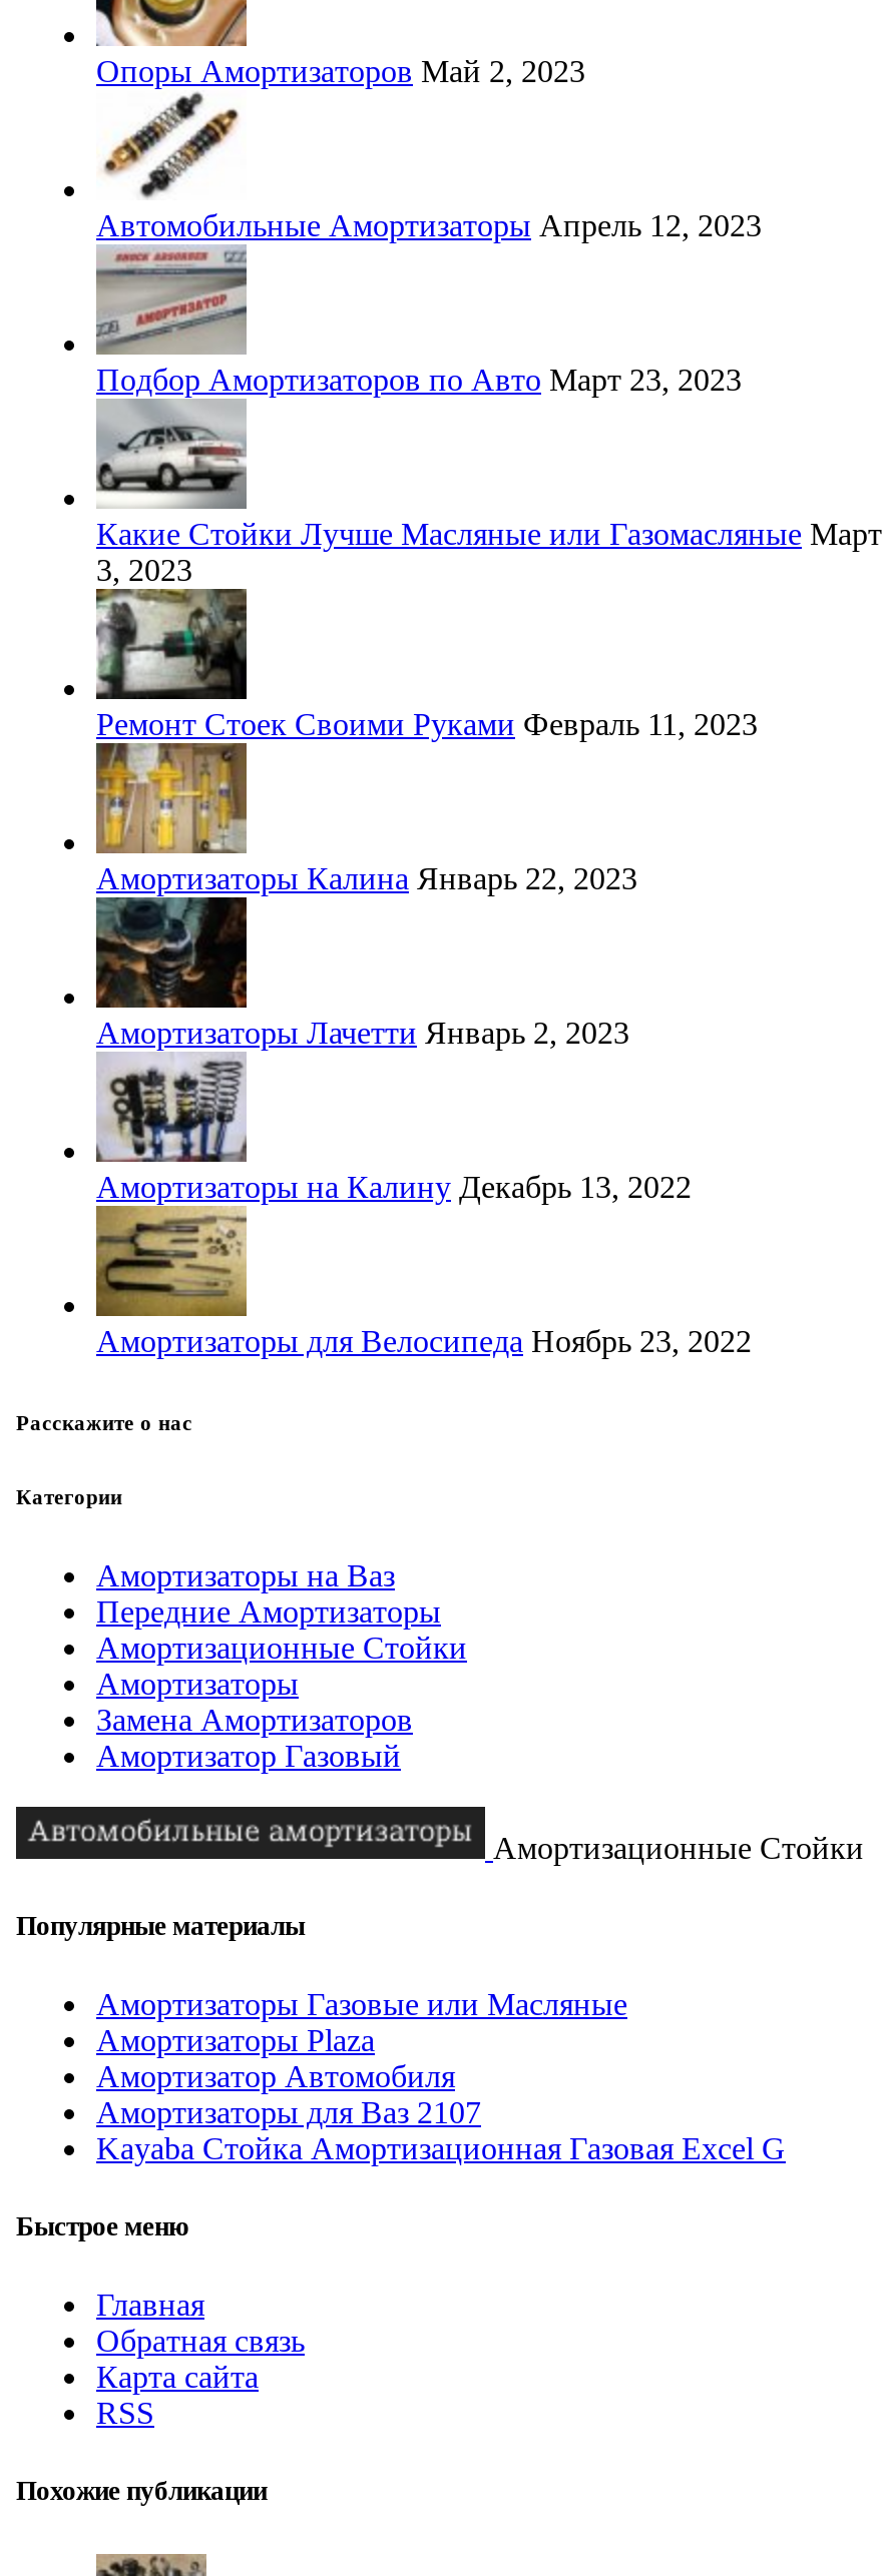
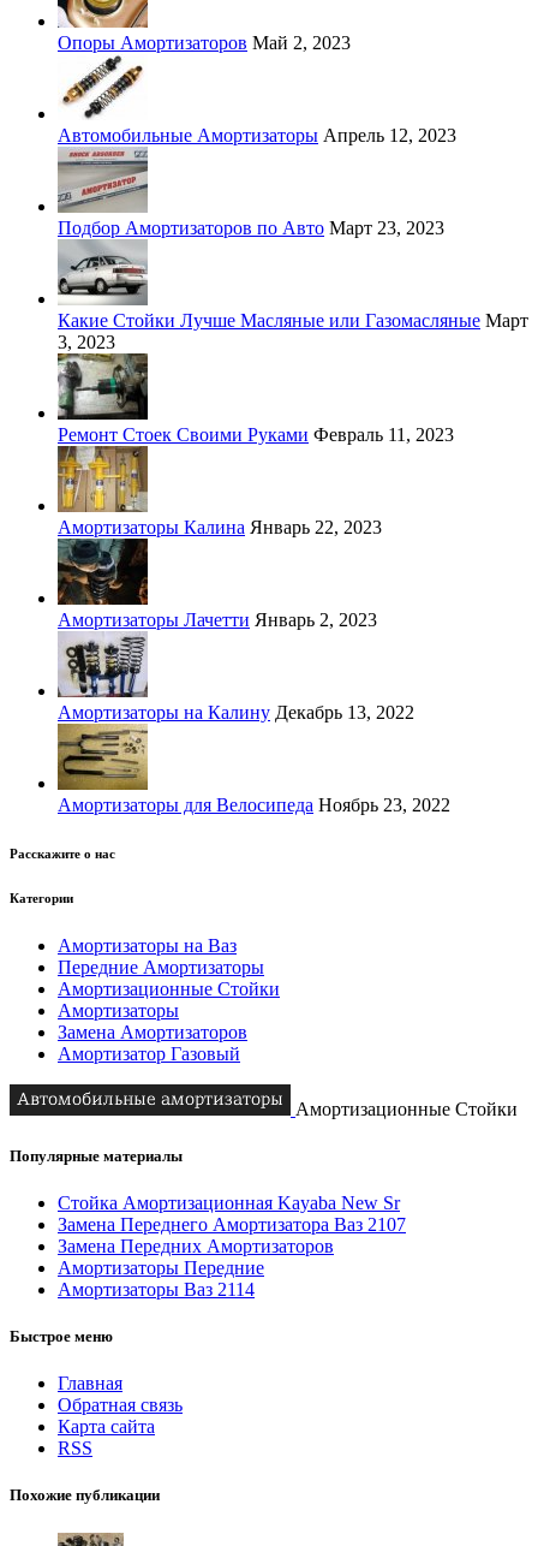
[96,1987,786,2165] Амортизаторы Газовые или Масляные | Амортизаторы Plaza | Амортизатор Автомобиля | Амортизаторы для Ваз 2107 | Kayaba Стойка Амортизационная Газовая Excel G -> [58,1192,406,1299] Стойка Амортизационная Kayaba New Sr | Замена Переднего Амортизатора Ваз 2107 | Замена Передних Амортизаторов | Амортизаторы Передние | Амортизаторы Ваз 2114

